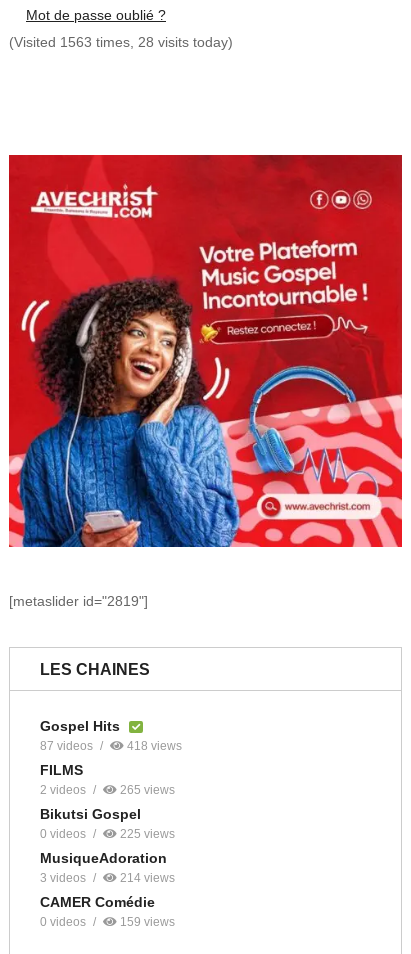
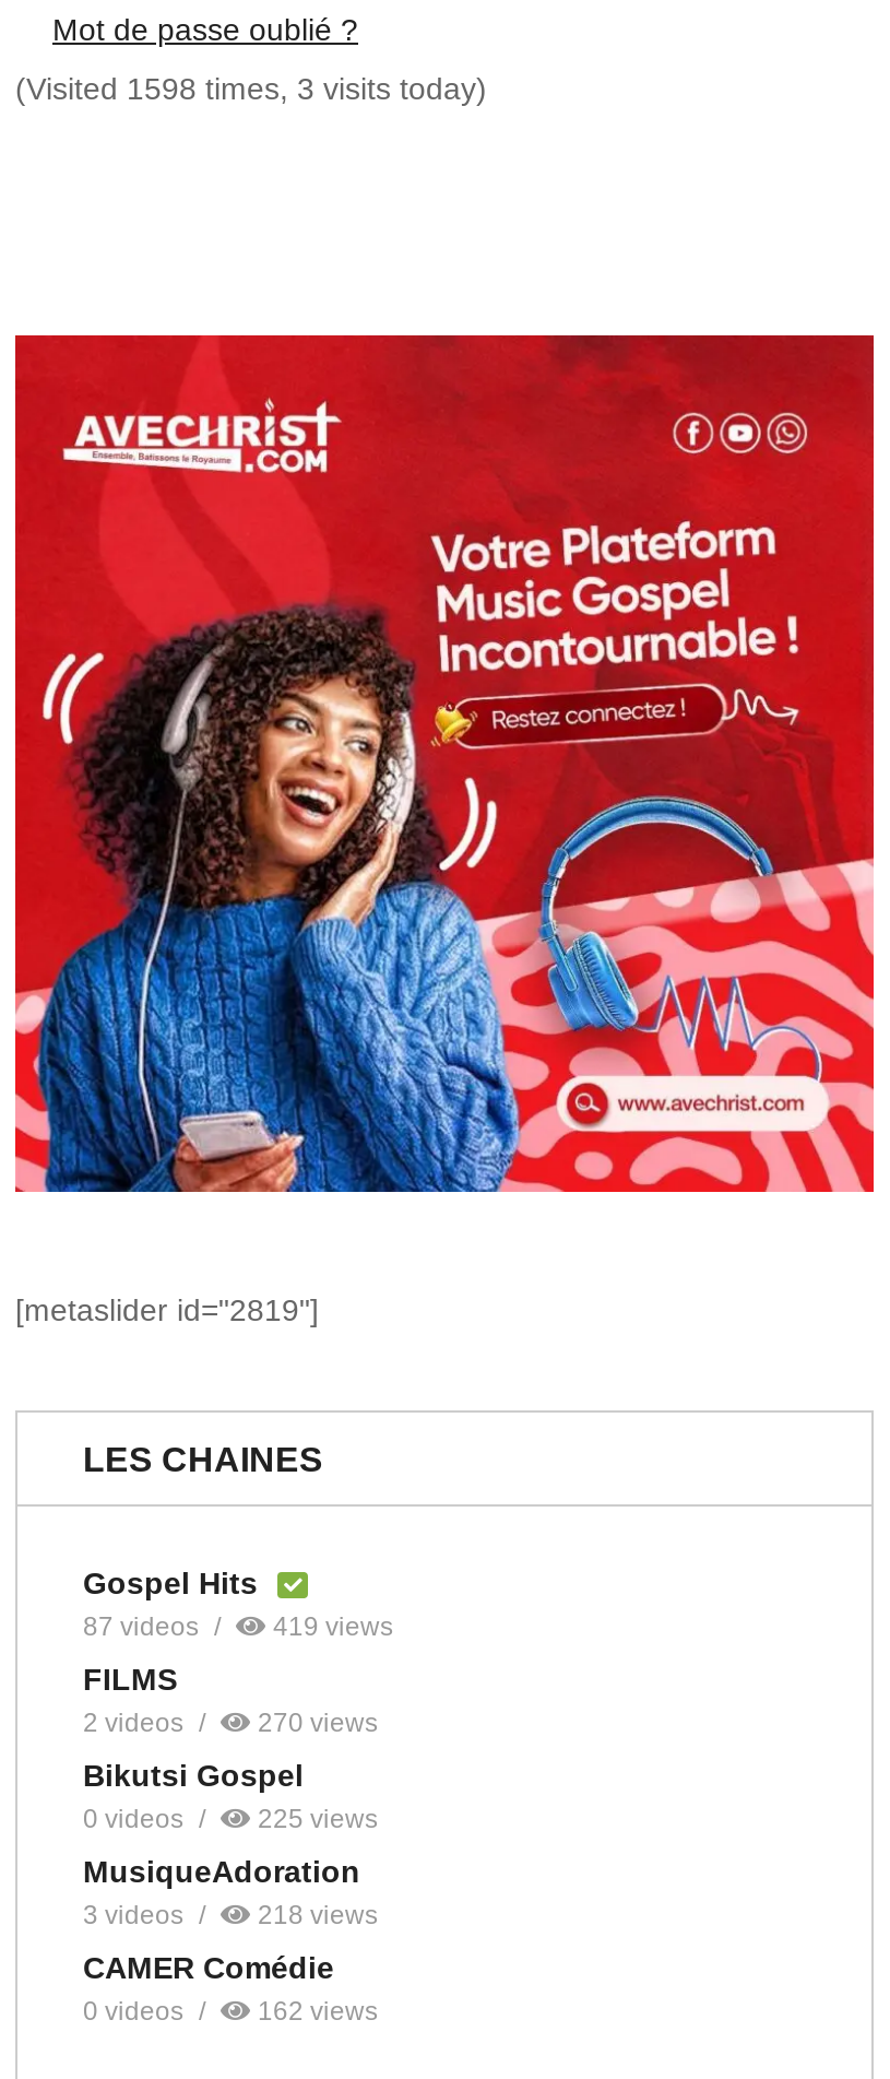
[9,34,233,50] (Visited 1563 times, 28 visits today) -> [15,71,487,106] (Visited 1598 times, 3 visits today)
[124,739,182,753] 418 views -> [266,1611,393,1642] 419 views
[117,783,175,797] 265 views -> [251,1707,378,1738] 270 views
[117,871,175,885] 214 views -> [251,1899,378,1930] 218 views
[117,915,175,929] 159 views -> [251,1996,378,2026] 162 views

